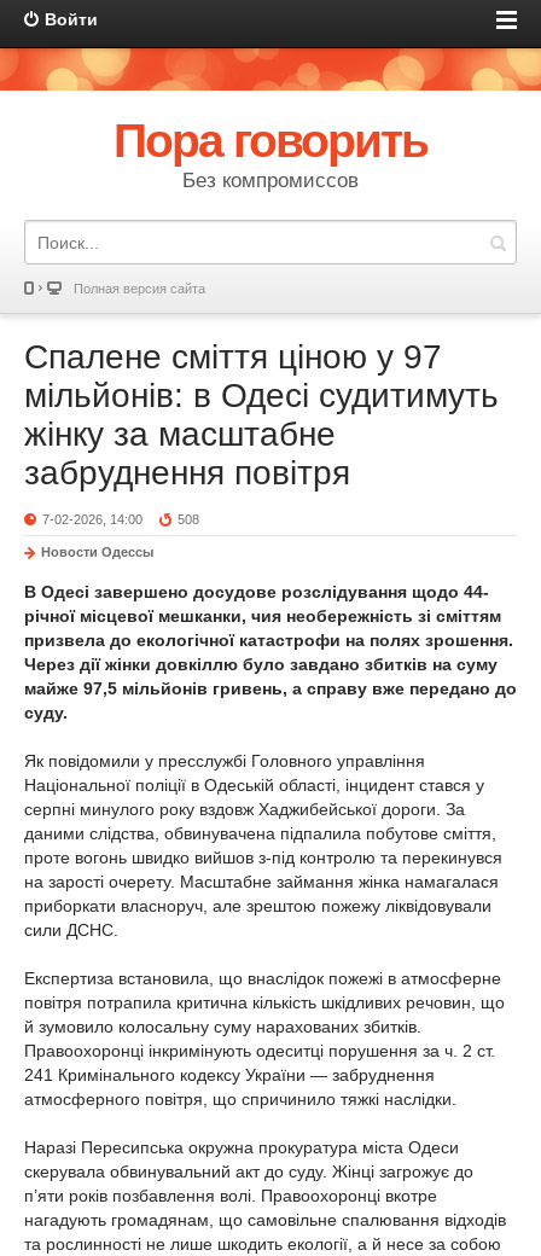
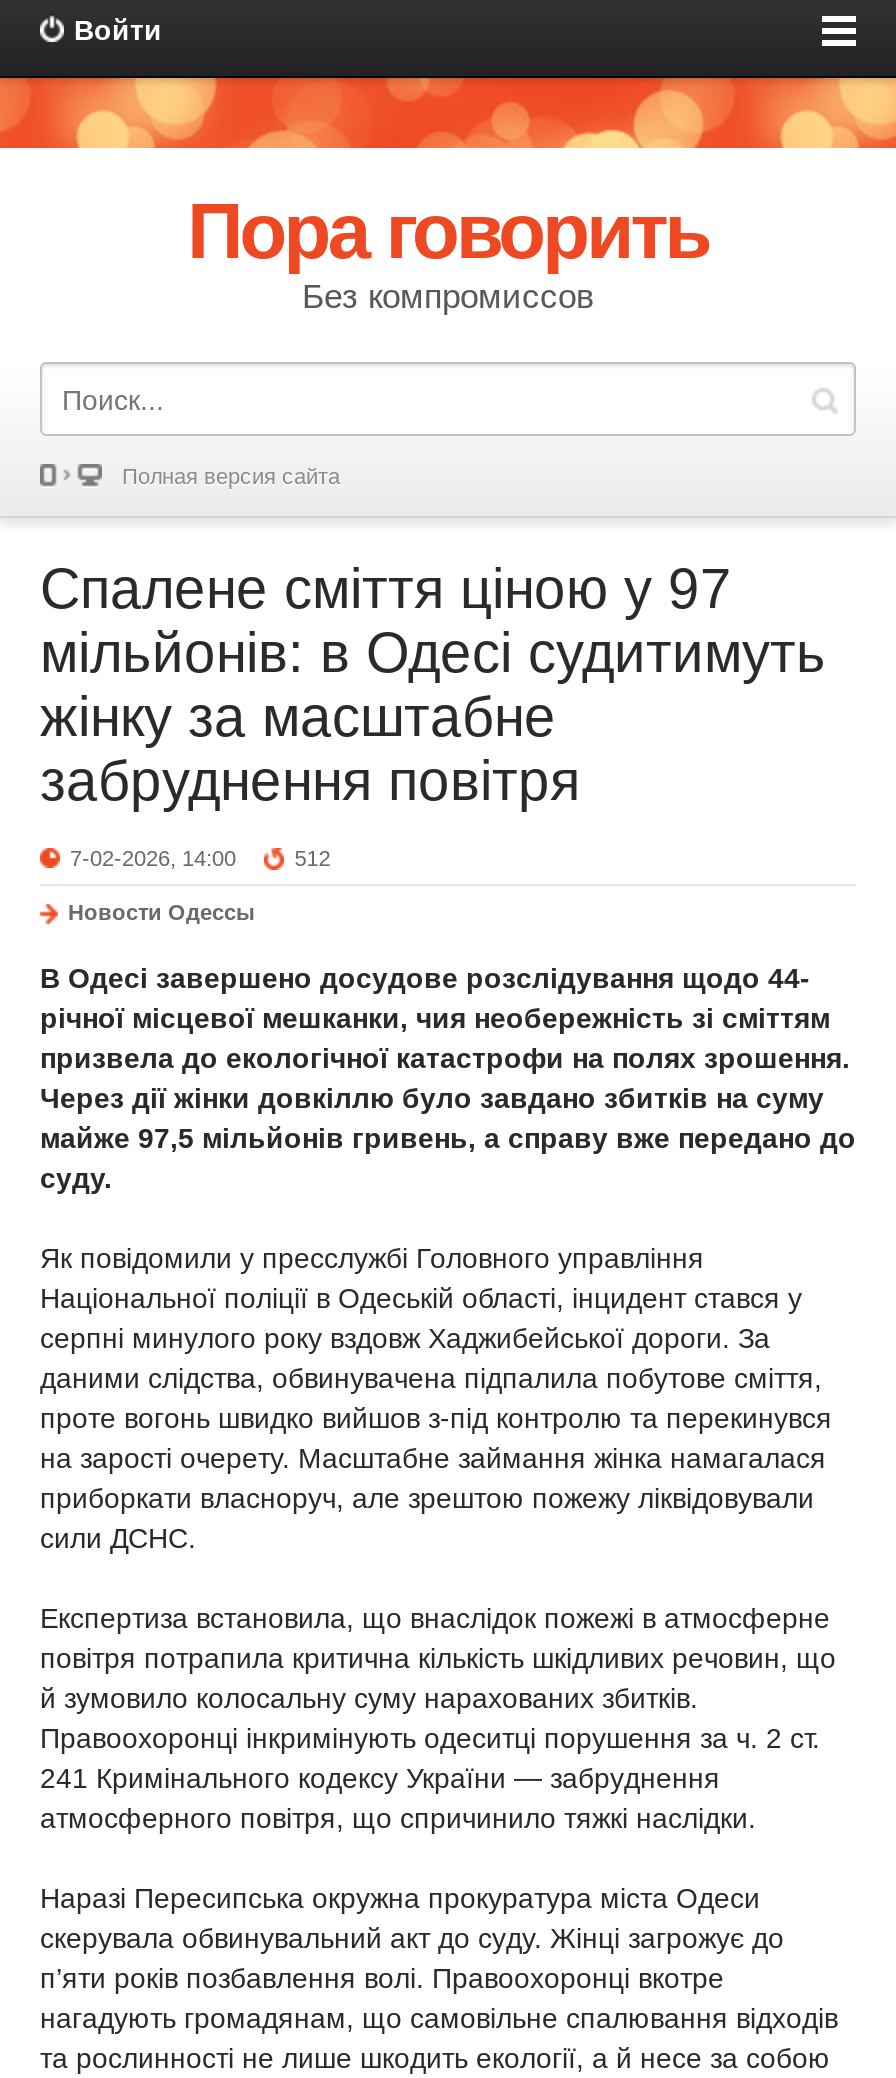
[178,512,199,527] 508 -> [294,846,330,870] 512

